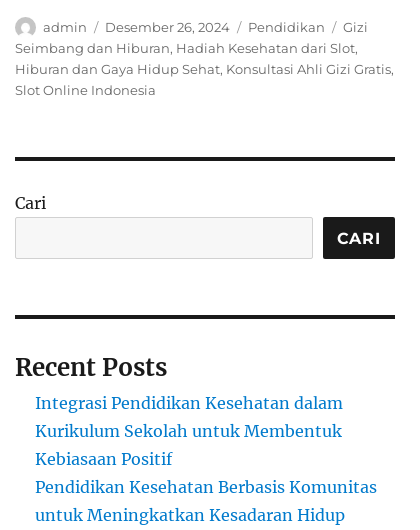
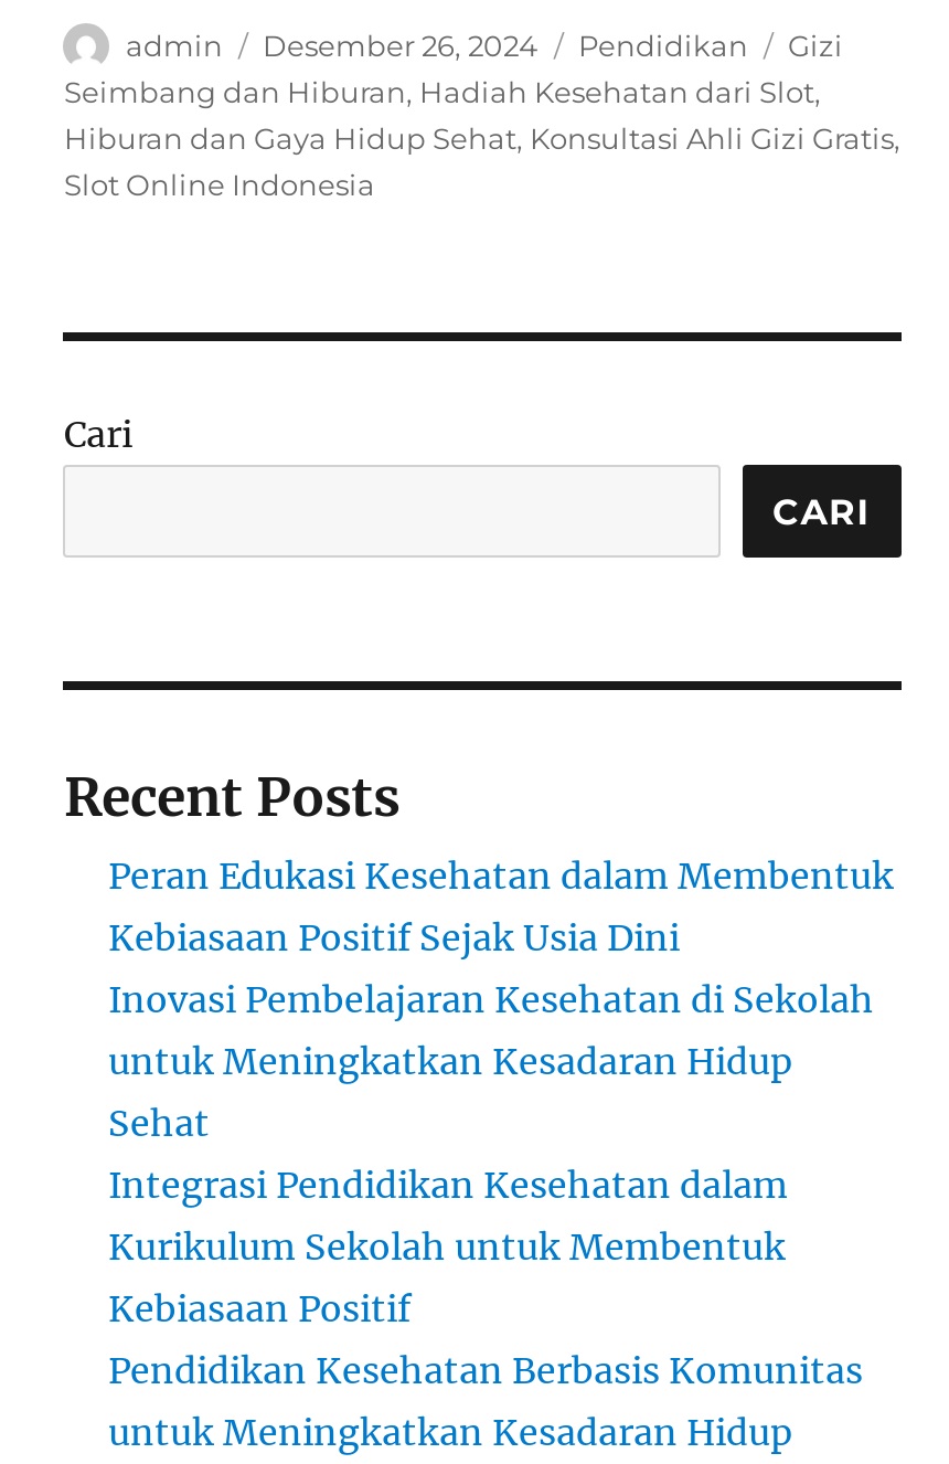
none -> [108,854,894,1145] Peran Edukasi Kesehatan dalam Membentuk | Kebiasaan Positif Sejak Usia Dini | Inovasi Pembelajaran Kesehatan di Sekolah | untuk Meningkatkan Kesadaran Hidup | Sehat

